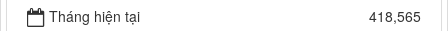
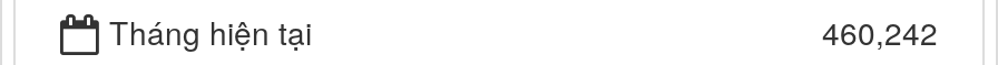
[369,6,421,26] 418,565 -> [822,10,938,54] 460,242

